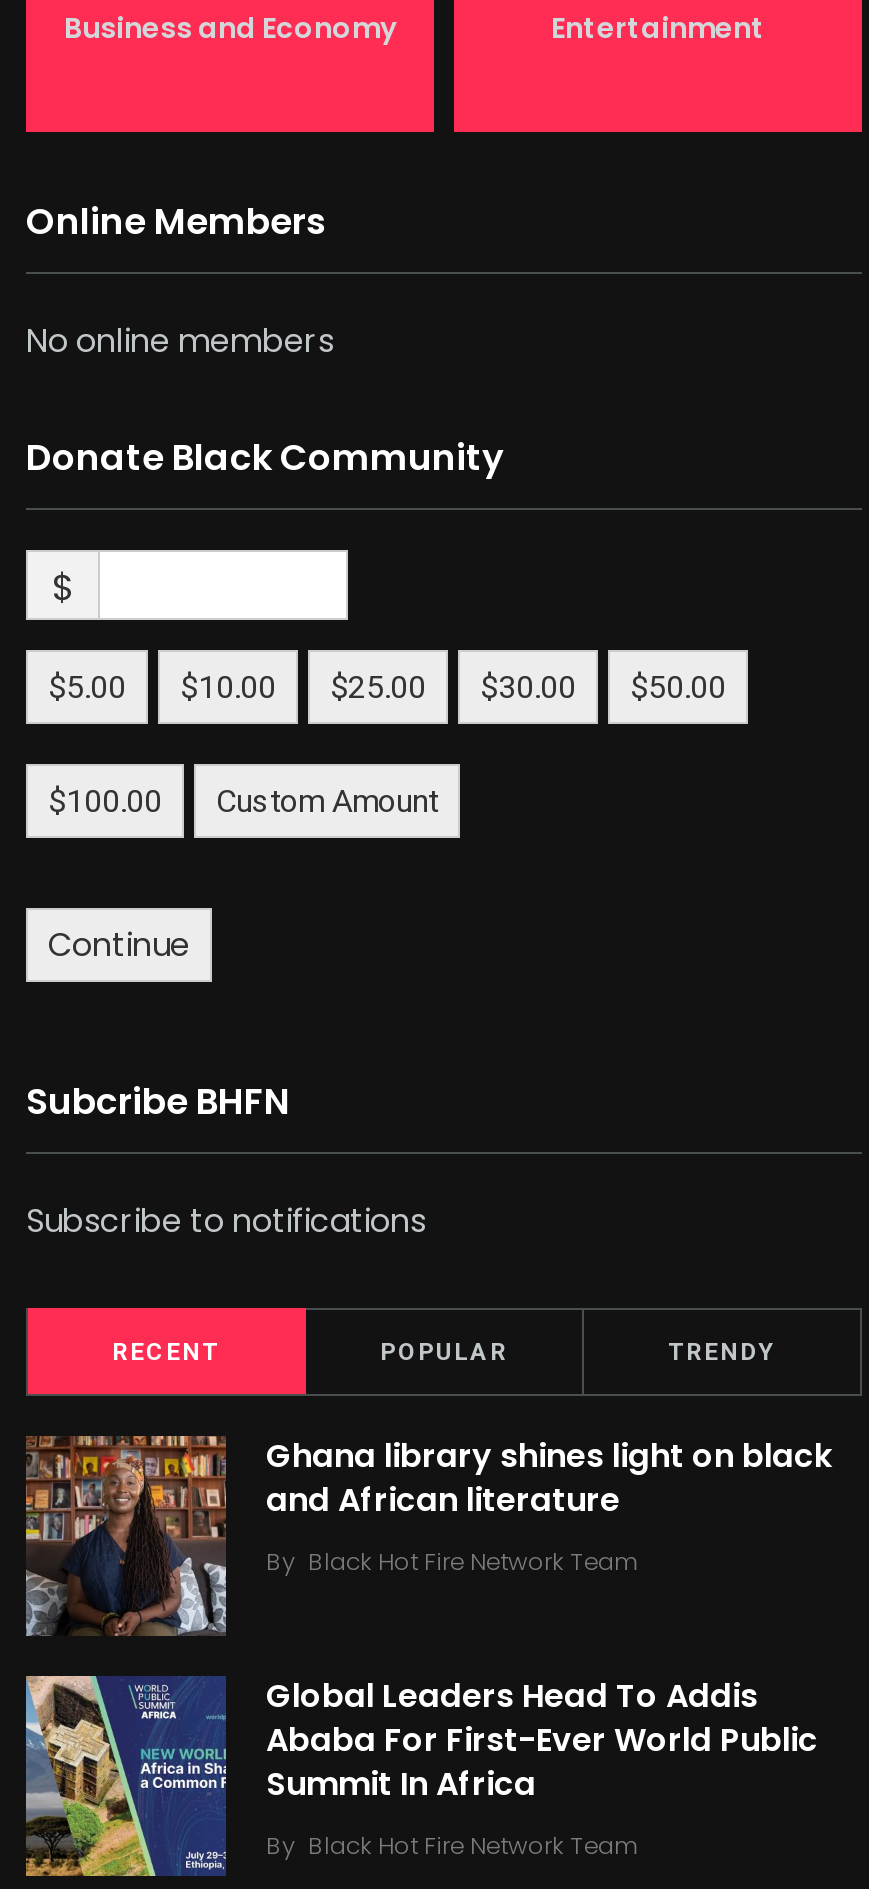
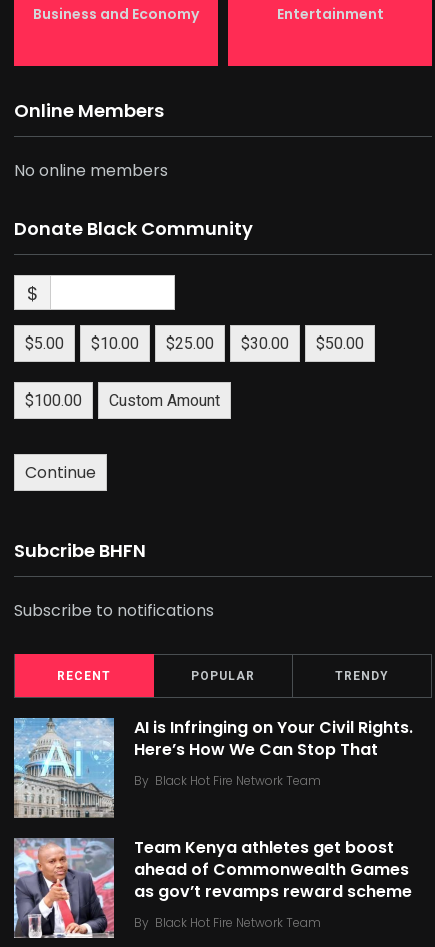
[24,1434,832,1636] [image] | Ghana library shines light on black | and African literature -> [13,717,413,819] [image] | AI is Infringing on Your Civil Rights. | Here’s How We Can Stop That
[26,1674,818,1878] [image] | Global Leaders Head To Addis | Ababa For First-Ever World Public | Summit In Africa -> [13,837,412,939] [image] | Team Kenya athletes get boost | ahead of Commonwealth Games | as gov’t revamps reward scheme

